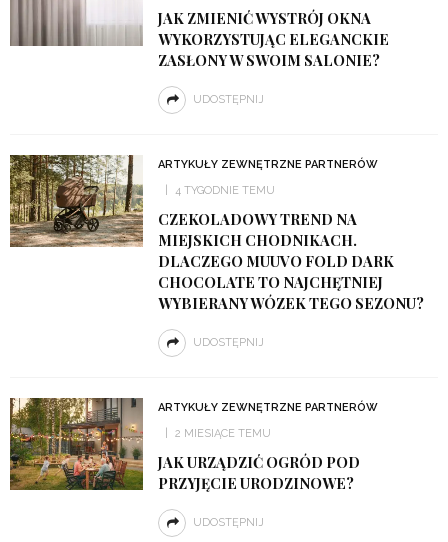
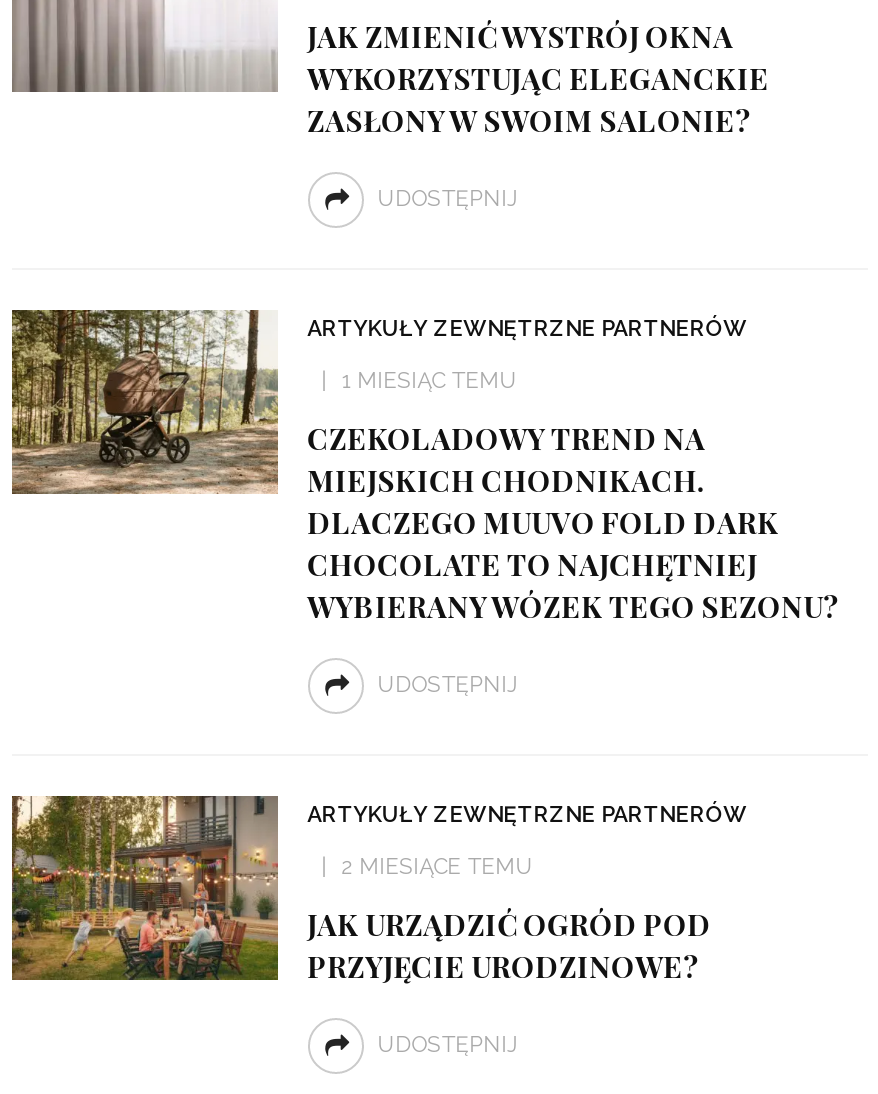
[175,184,275,197] 4 TYGODNIE TEMU -> [341,368,517,394] 1 MIESIĄC TEMU

